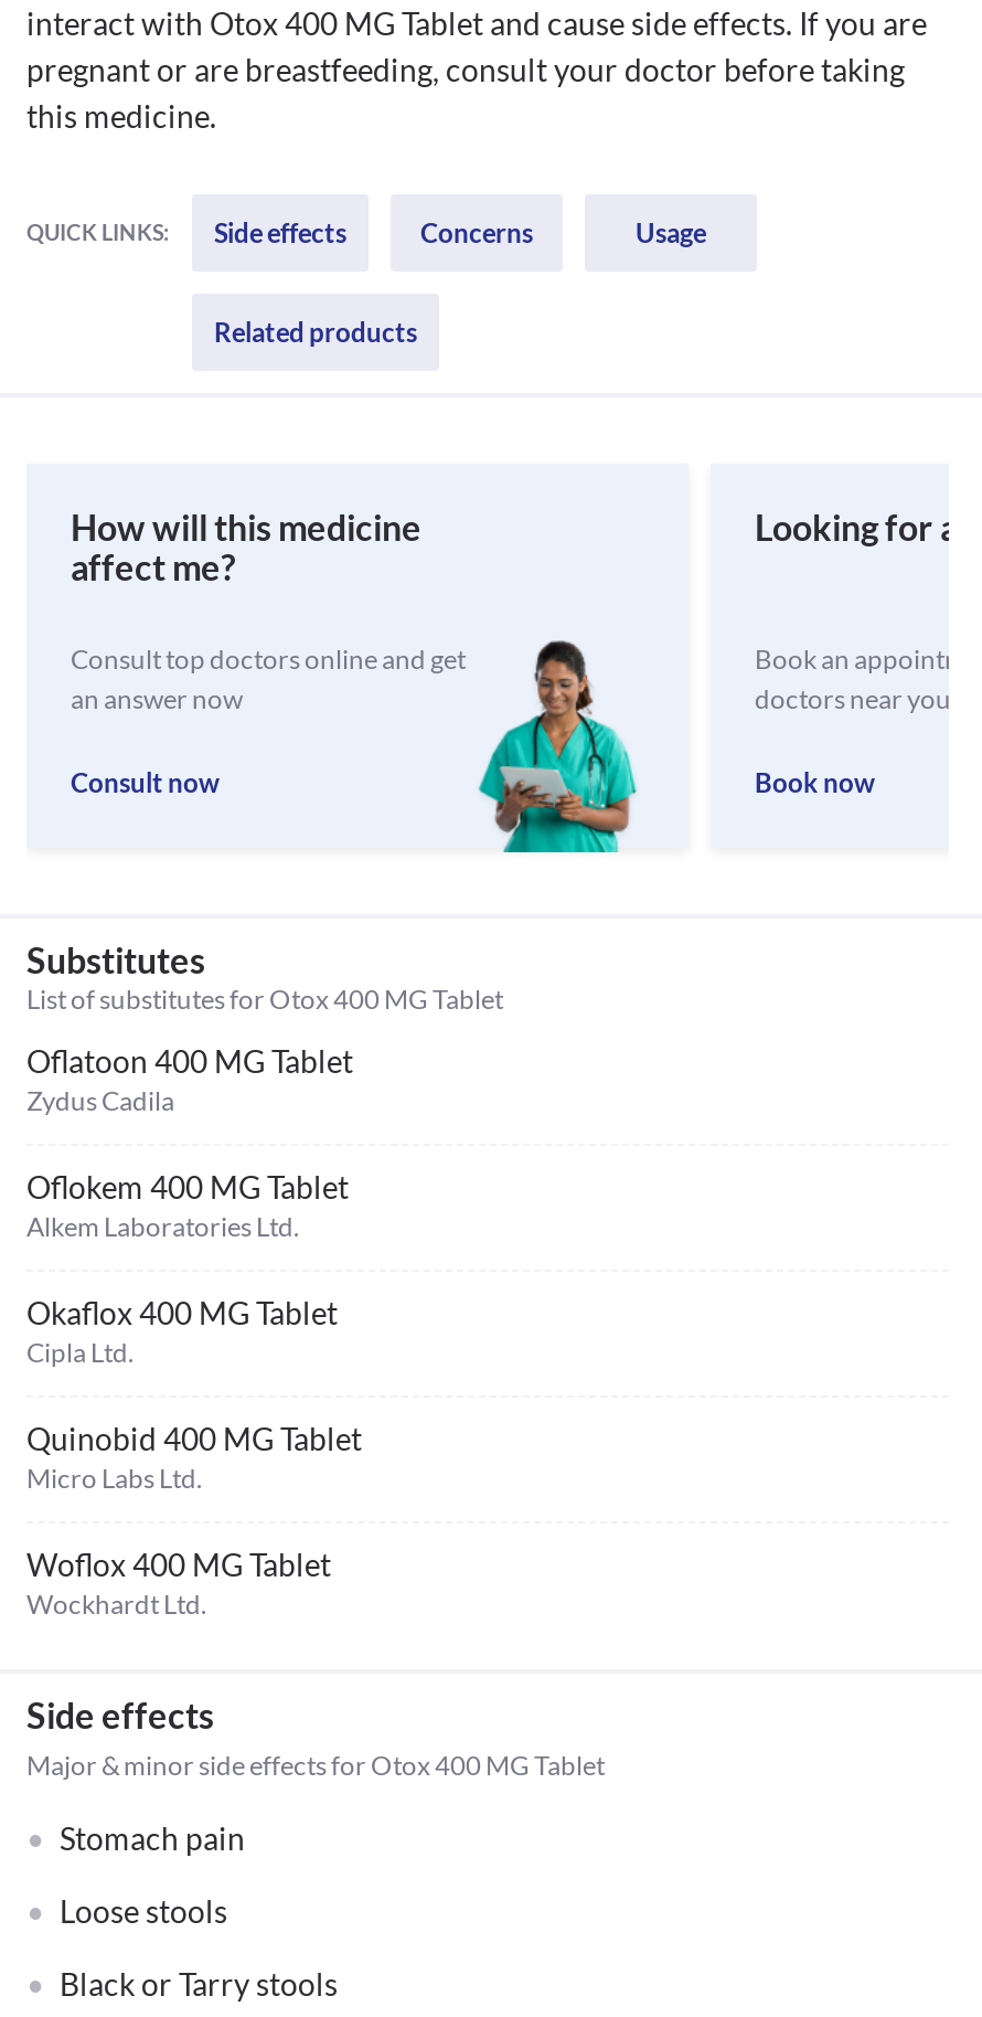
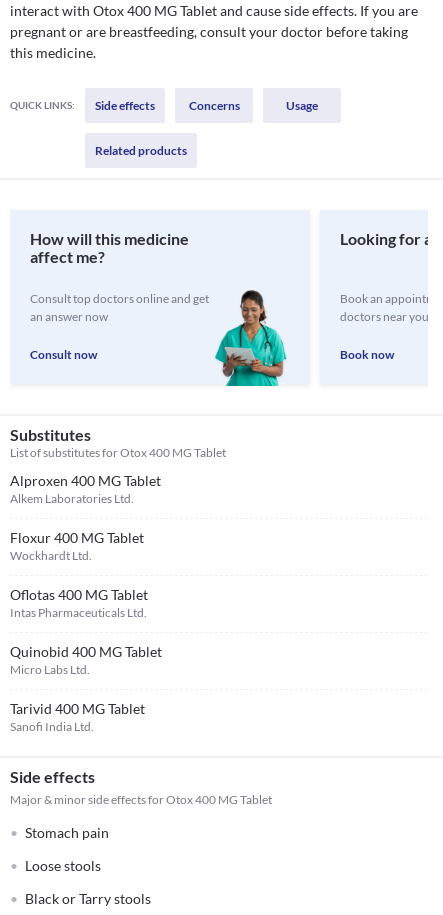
[26,1042,353,1206] Oflatoon 400 MG Tablet | Zydus Cadila | Oflokem 400 MG Tablet -> [10,472,161,489] Alproxen 400 MG Tablet
moved [26,1210,300,1243] -> [10,491,134,506]: Alkem Laboratories Ltd.
[26,1294,338,1369] Okaflox 400 MG Tablet | Cipla Ltd. -> [10,529,148,620] Floxur 400 MG Tablet | Oflotas 400 MG Tablet | Intas Pharmaceuticals Ltd.
[26,1546,331,1583] Woflox 400 MG Tablet -> [10,700,145,734] Tarivid 400 MG Tablet | Sanofi India Ltd.
moved [26,1588,207,1621] -> [10,548,92,563]: Wockhardt Ltd.

